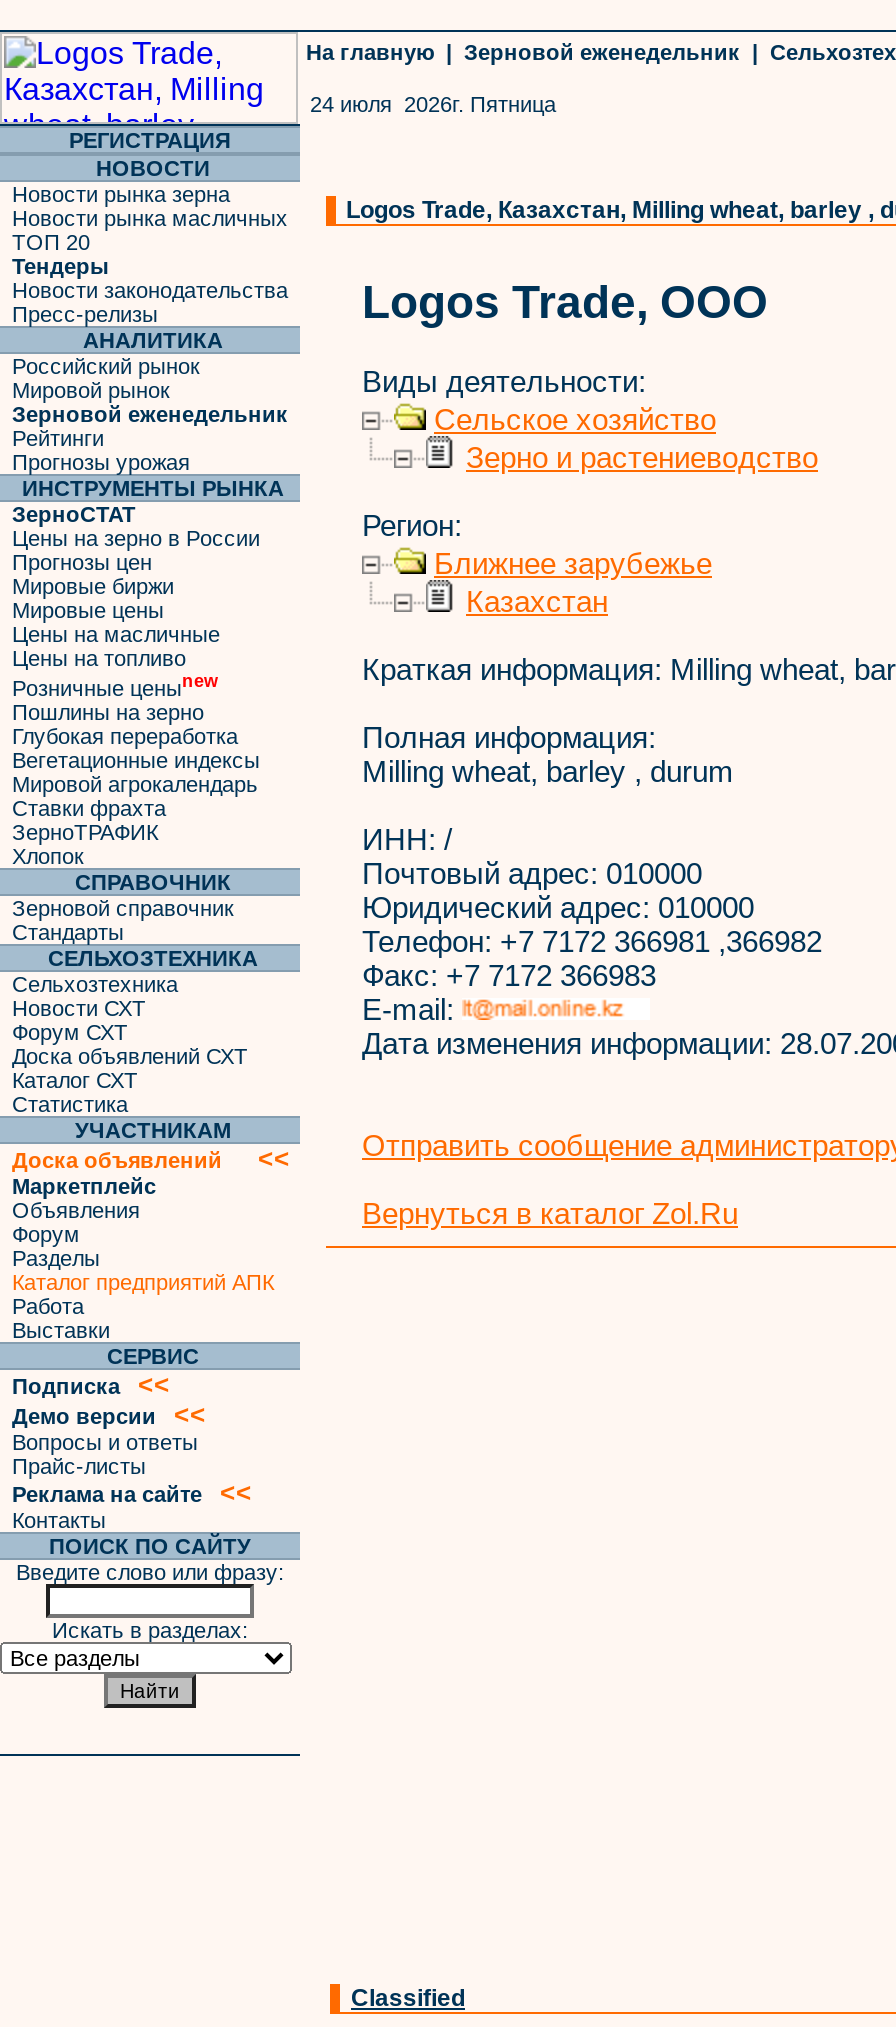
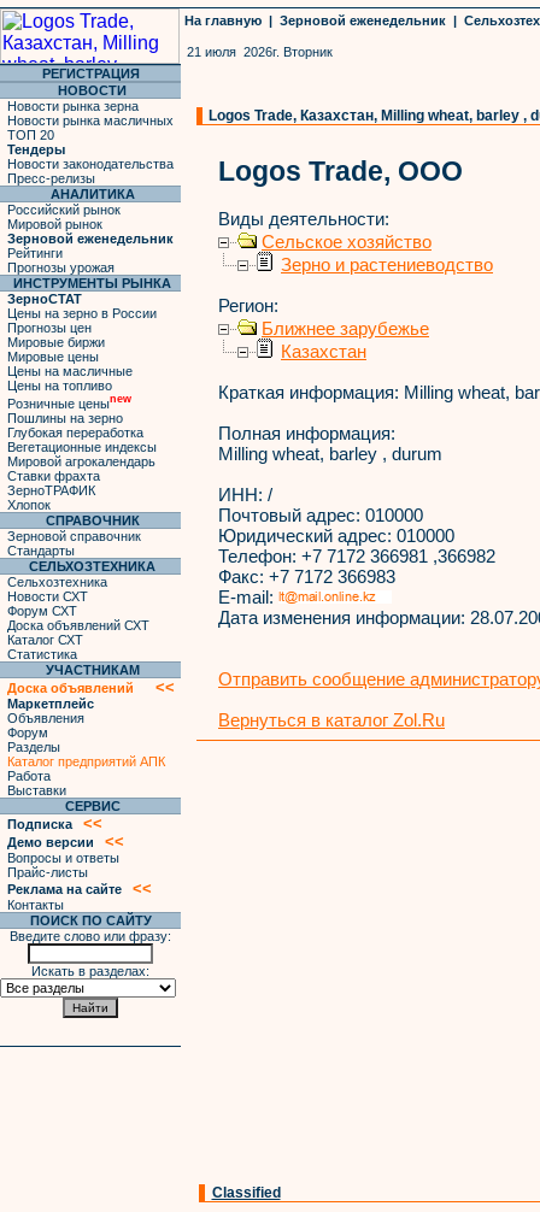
[298,92,556,116] 24 июля 2026г. Пятница -> [180,45,333,59] 21 июля 2026г. Вторник

